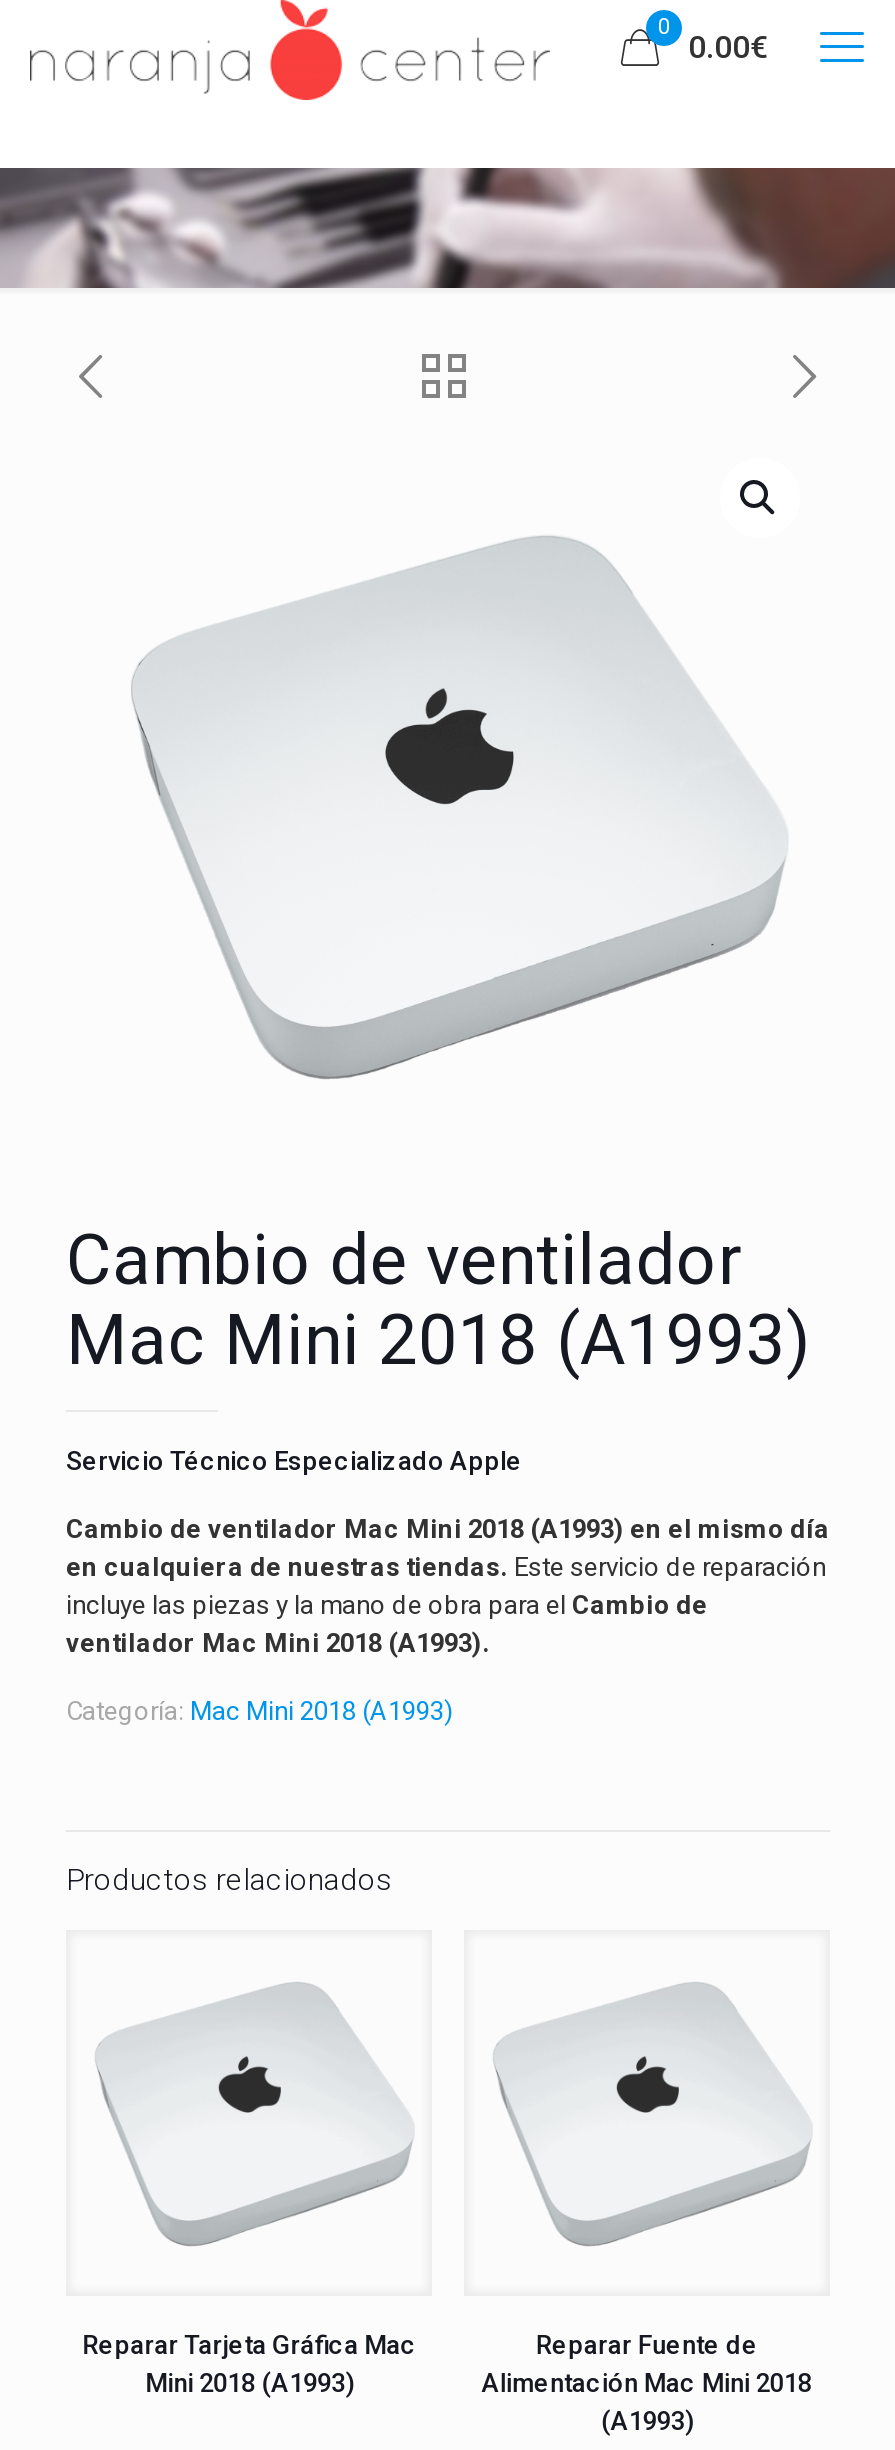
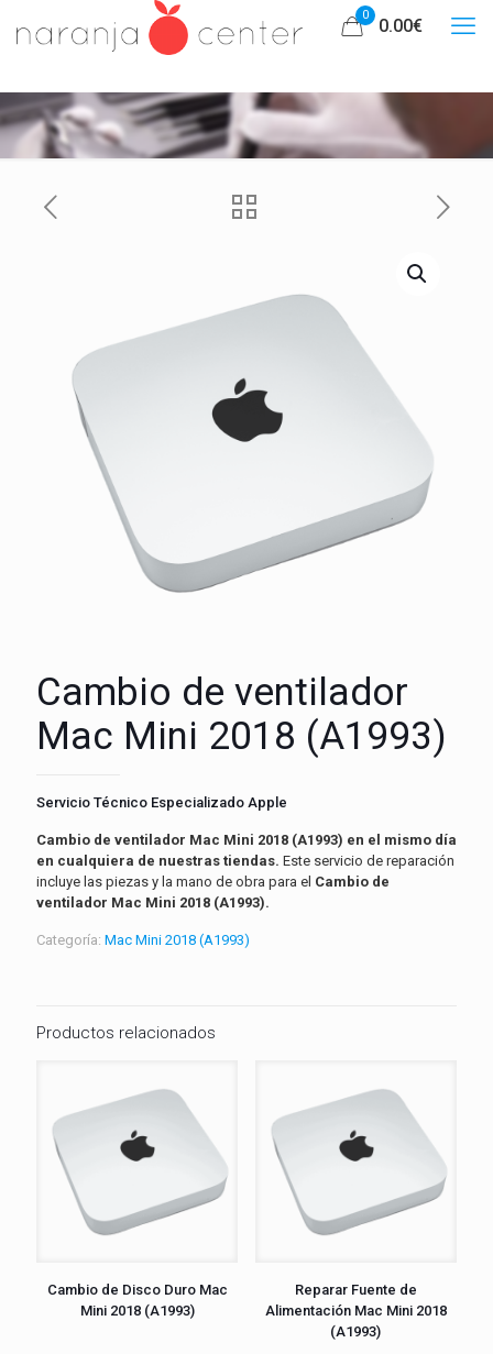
[82,2330,416,2360] Reparar Tarjeta Gráfica Mac -> [47,1281,227,1298] Cambio de Disco Duro Mac

